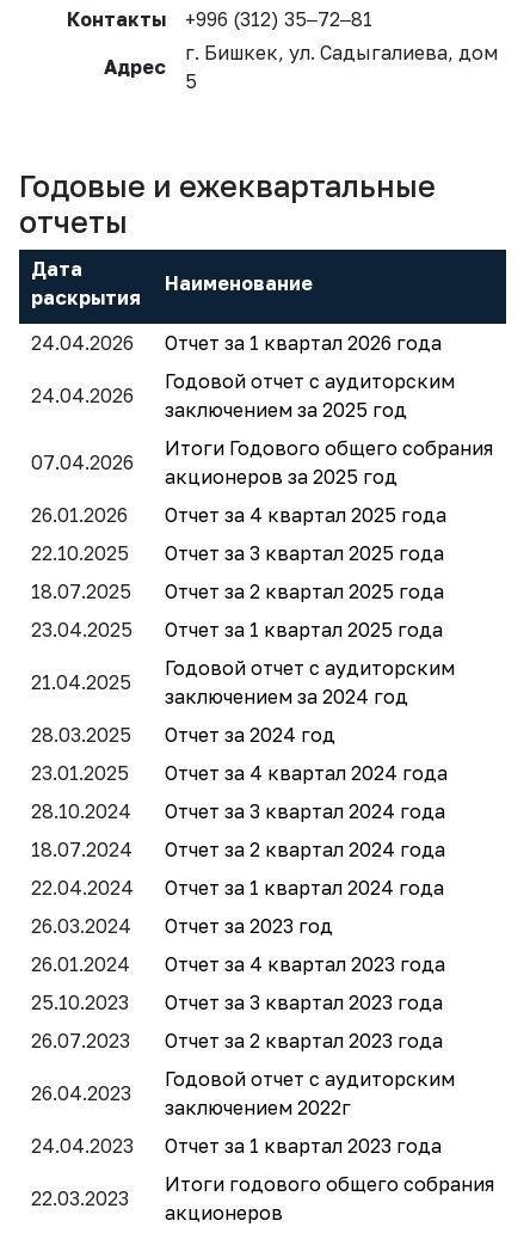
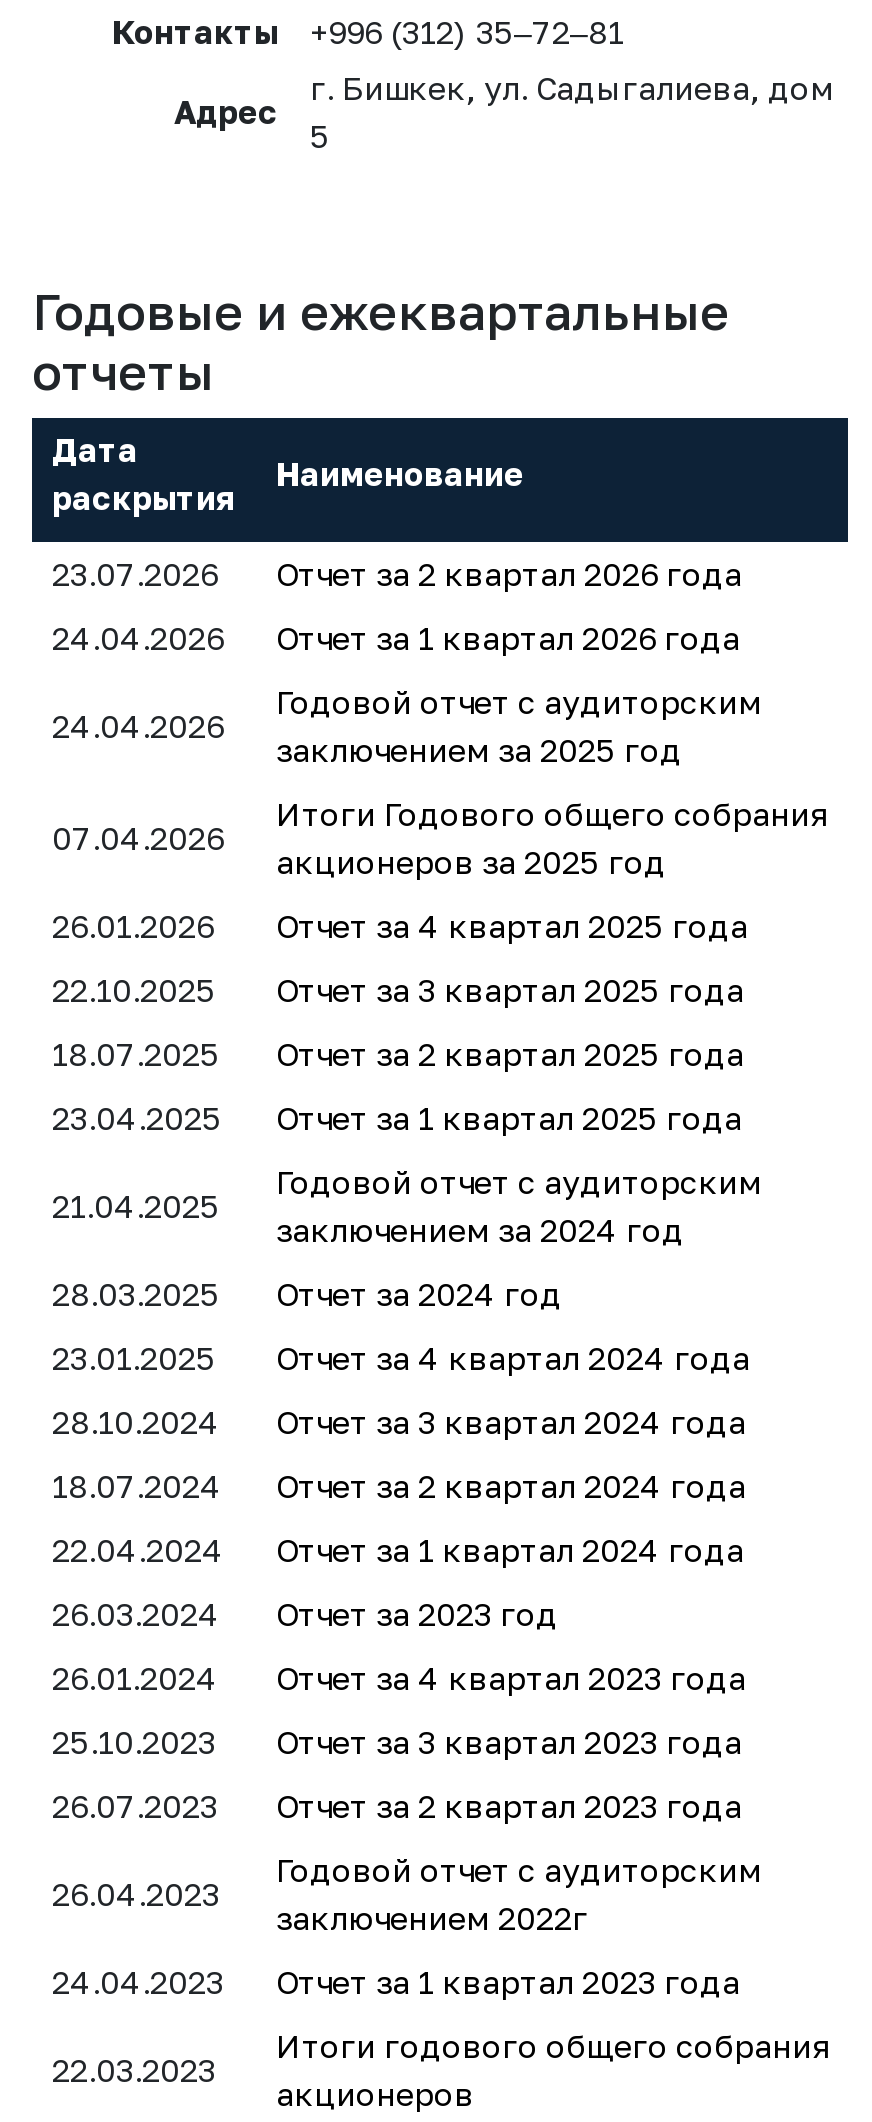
none -> [52,553,742,593] 23.07.2026 | Отчет за 2 квартал 2026 года

